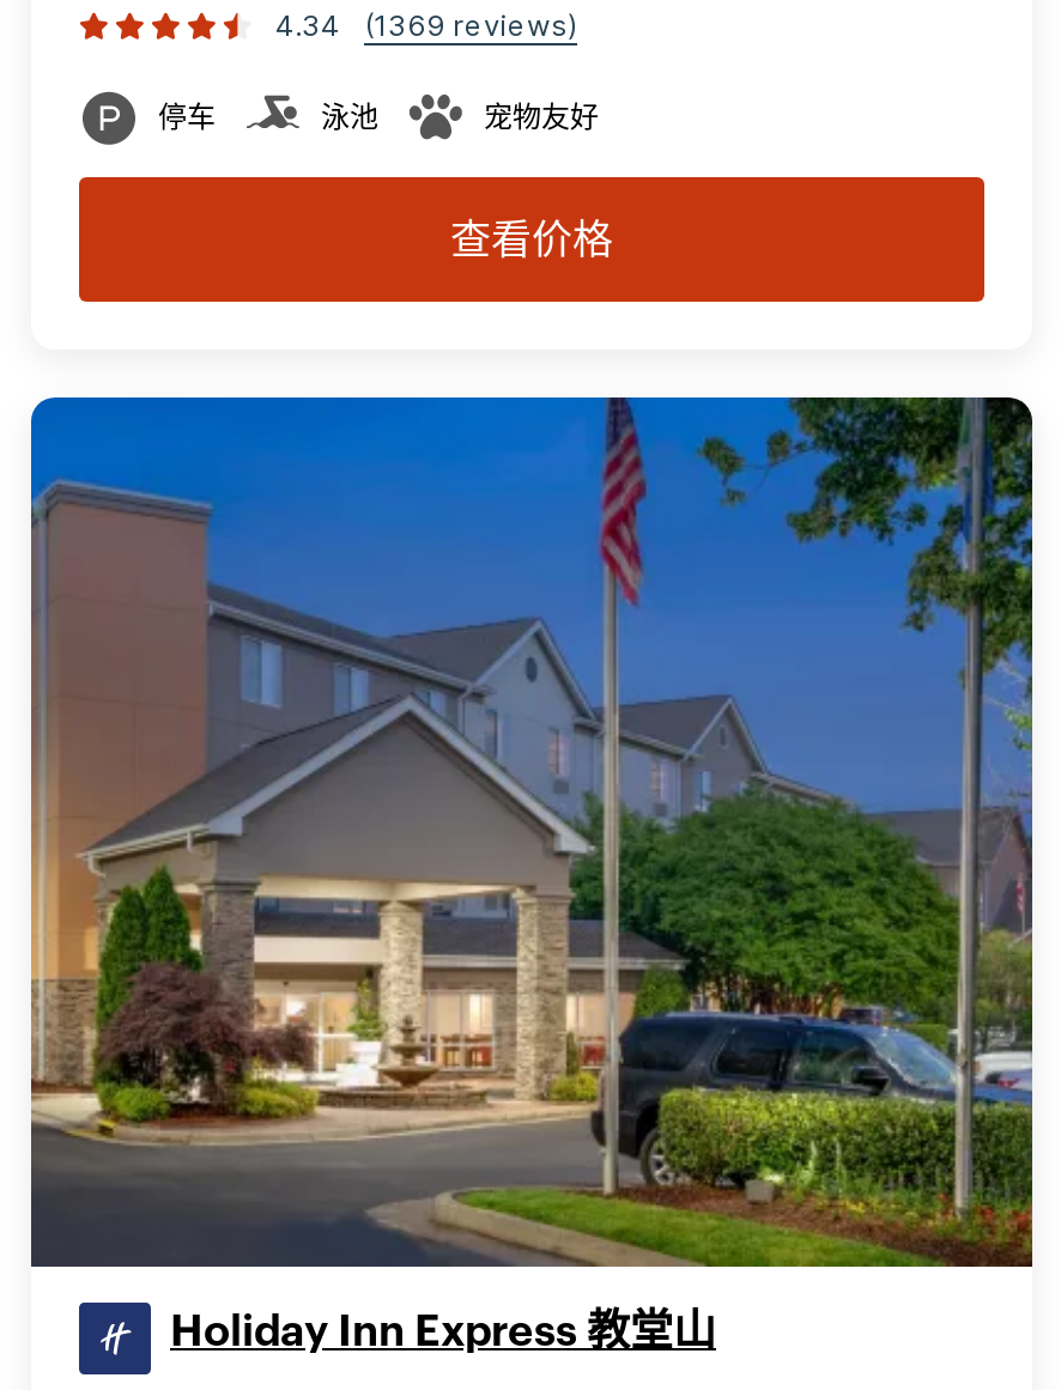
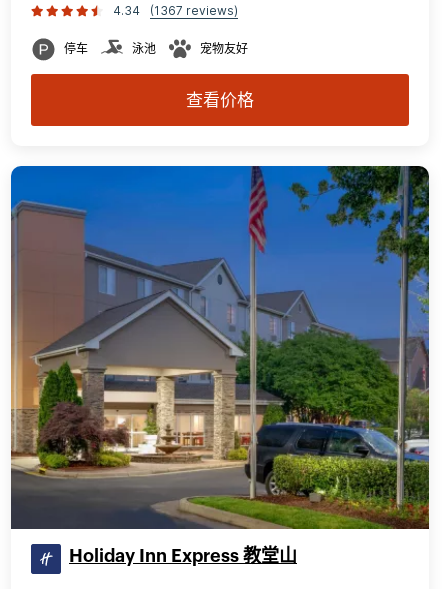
[275,7,577,43] 4.34 (1369 reviews) -> [113,3,238,18] 4.34 (1367 reviews)

